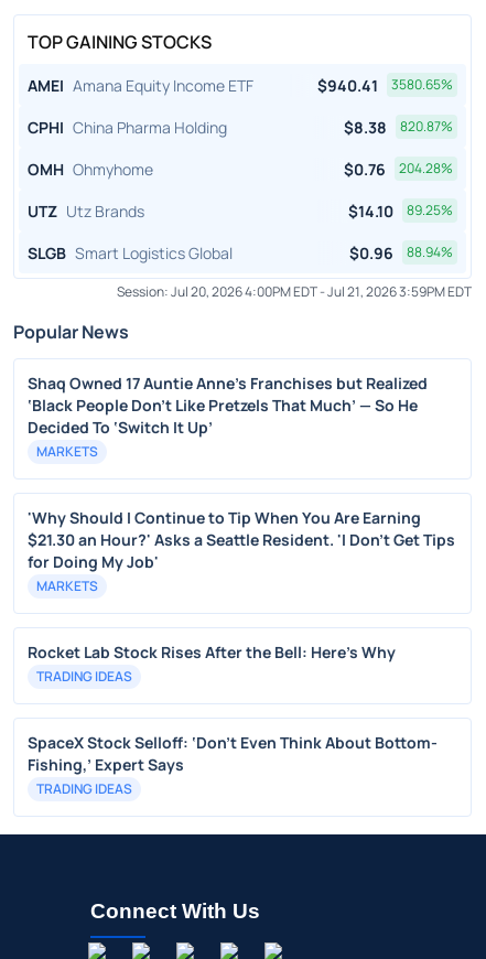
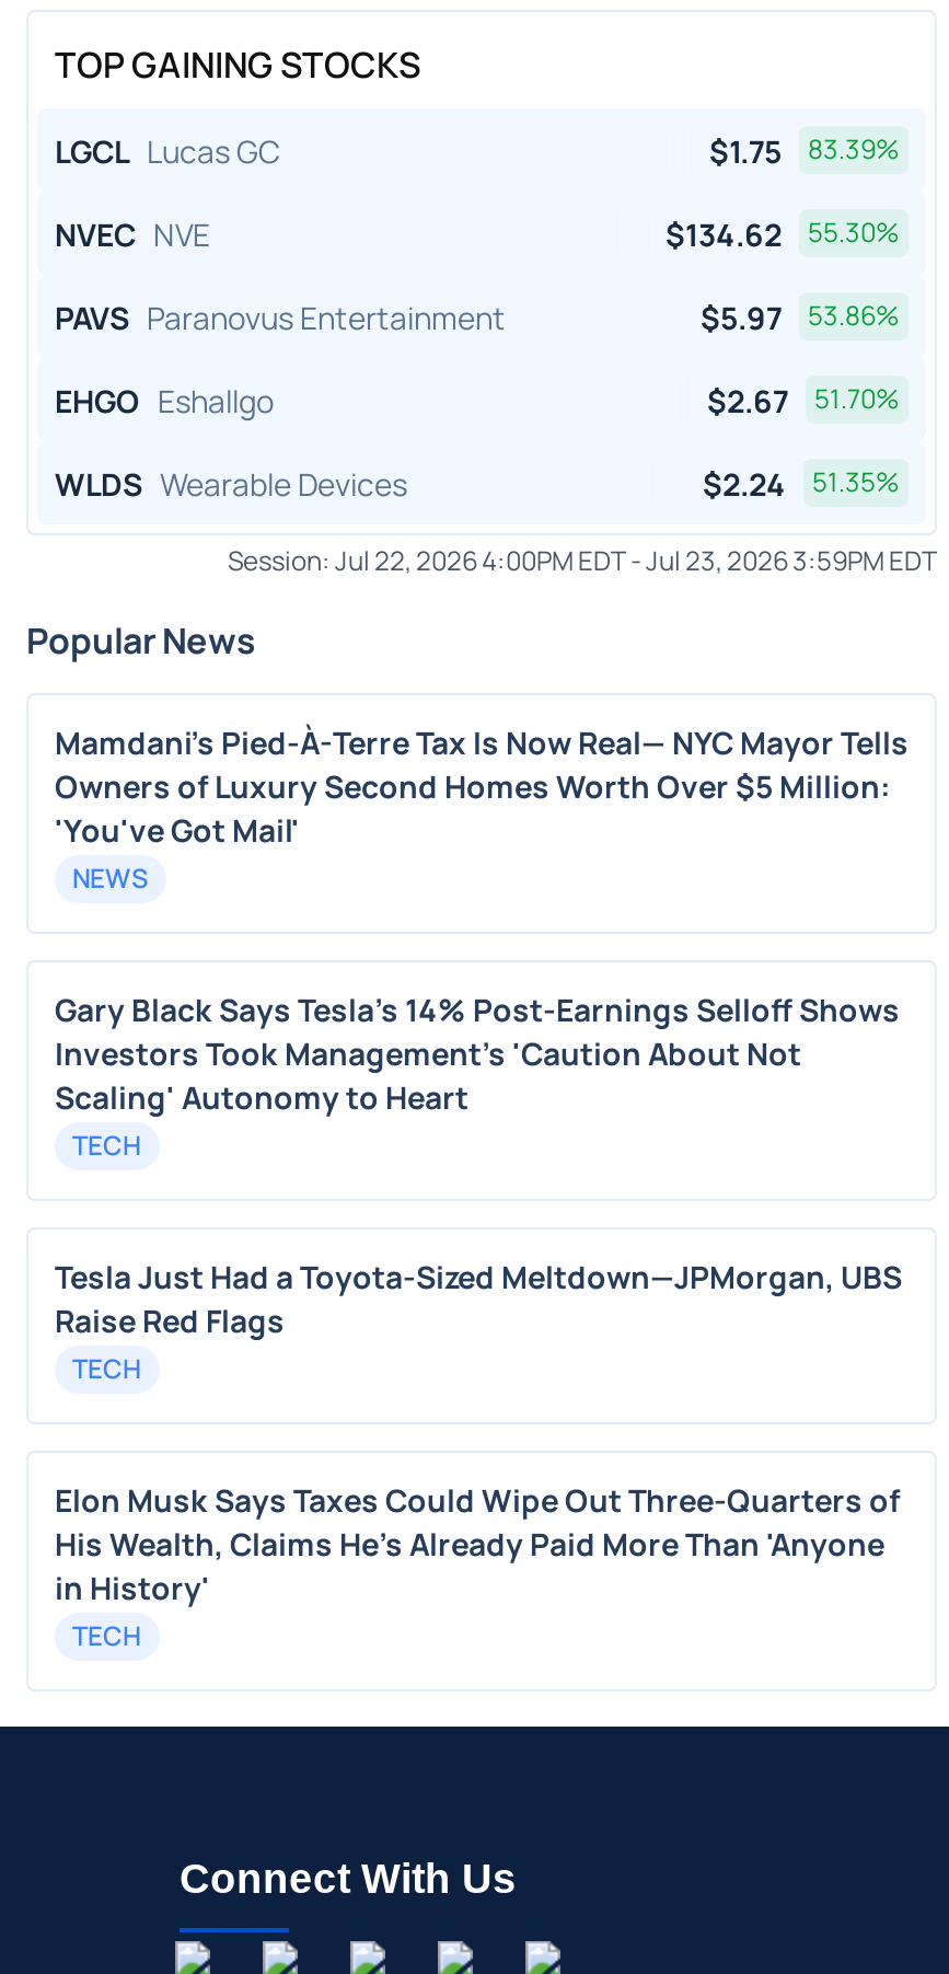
[28,74,453,95] AMEI Amana Equity Income ETF | $940.41 | 3580.65% -> [55,129,900,171] LGCL Lucas GC | $1.75 | 83.39%
[28,116,453,137] CPHI China Pharma Holding | $8.38 | 820.87% -> [55,212,900,254] NVEC NVE | $134.62 | 55.30%
[28,158,453,179] OMH Ohmyhome | $0.76 | 204.28% -> [55,296,900,337] PAVS Paranovus Entertainment | $5.97 | 53.86%
[28,200,453,221] UTZ Utz Brands | $14.10 | 89.25% -> [55,379,900,420] EHGO Eshallgo | $2.67 | 51.70%
[28,242,453,263] SLGB Smart Logistics Global | $0.96 | 88.94% -> [55,462,900,504] WLDS Wearable Devices | $2.24 | 51.35%
[117,282,472,301] Session: Jul 20, 2026 4:00PM EDT-Jul 21, 2026 3:59PM EDT -> [228,542,937,579] Session: Jul 22, 2026 4:00PM EDT-Jul 23, 2026 3:59PM EDT
[28,373,428,461] Shaq Owned 17 Auntie Anne’s Franchises but Realized | ‘Black People Don’t Like Pretzels That Much’ — So He | Decided To ‘Switch It Up’ | MARKETS -> [55,722,909,897] Mamdani's Pied-À-Terre Tax Is Now Real— NYC Mayor Tells | Owners of Luxury Second Homes Worth Over $5 Million: | 'You've Got Mail' | NEWS
[28,507,455,595] 'Why Should I Continue to Tip When You Are Earning | $21.30 an Hour?' Asks a Seattle Resident. 'I Don't Get Tips | for Doing My Job' | MARKETS -> [55,989,900,1164] Gary Black Says Tesla's 14% Post-Earnings Selloff Shows | Investors Took Management's 'Caution About Not | Scaling' Autonomy to Heart | TECH
[28,642,396,686] Rocket Lab Stock Rises After the Bell: Here's Why | TRADING IDEAS -> [55,1256,902,1387] Tesla Just Had a Toyota-Sized Meltdown—JPMorgan, UBS | Raise Red Flags | TECH
[28,732,438,798] SpaceX Stock Selloff: ‘Don’t Even Think About Bottom- | Fishing,’ Expert Says | TRADING IDEAS -> [55,1479,900,1654] Elon Musk Says Taxes Could Wipe Out Three-Quarters of | His Wealth, Claims He's Already Paid More Than 'Anyone | in History' | TECH

